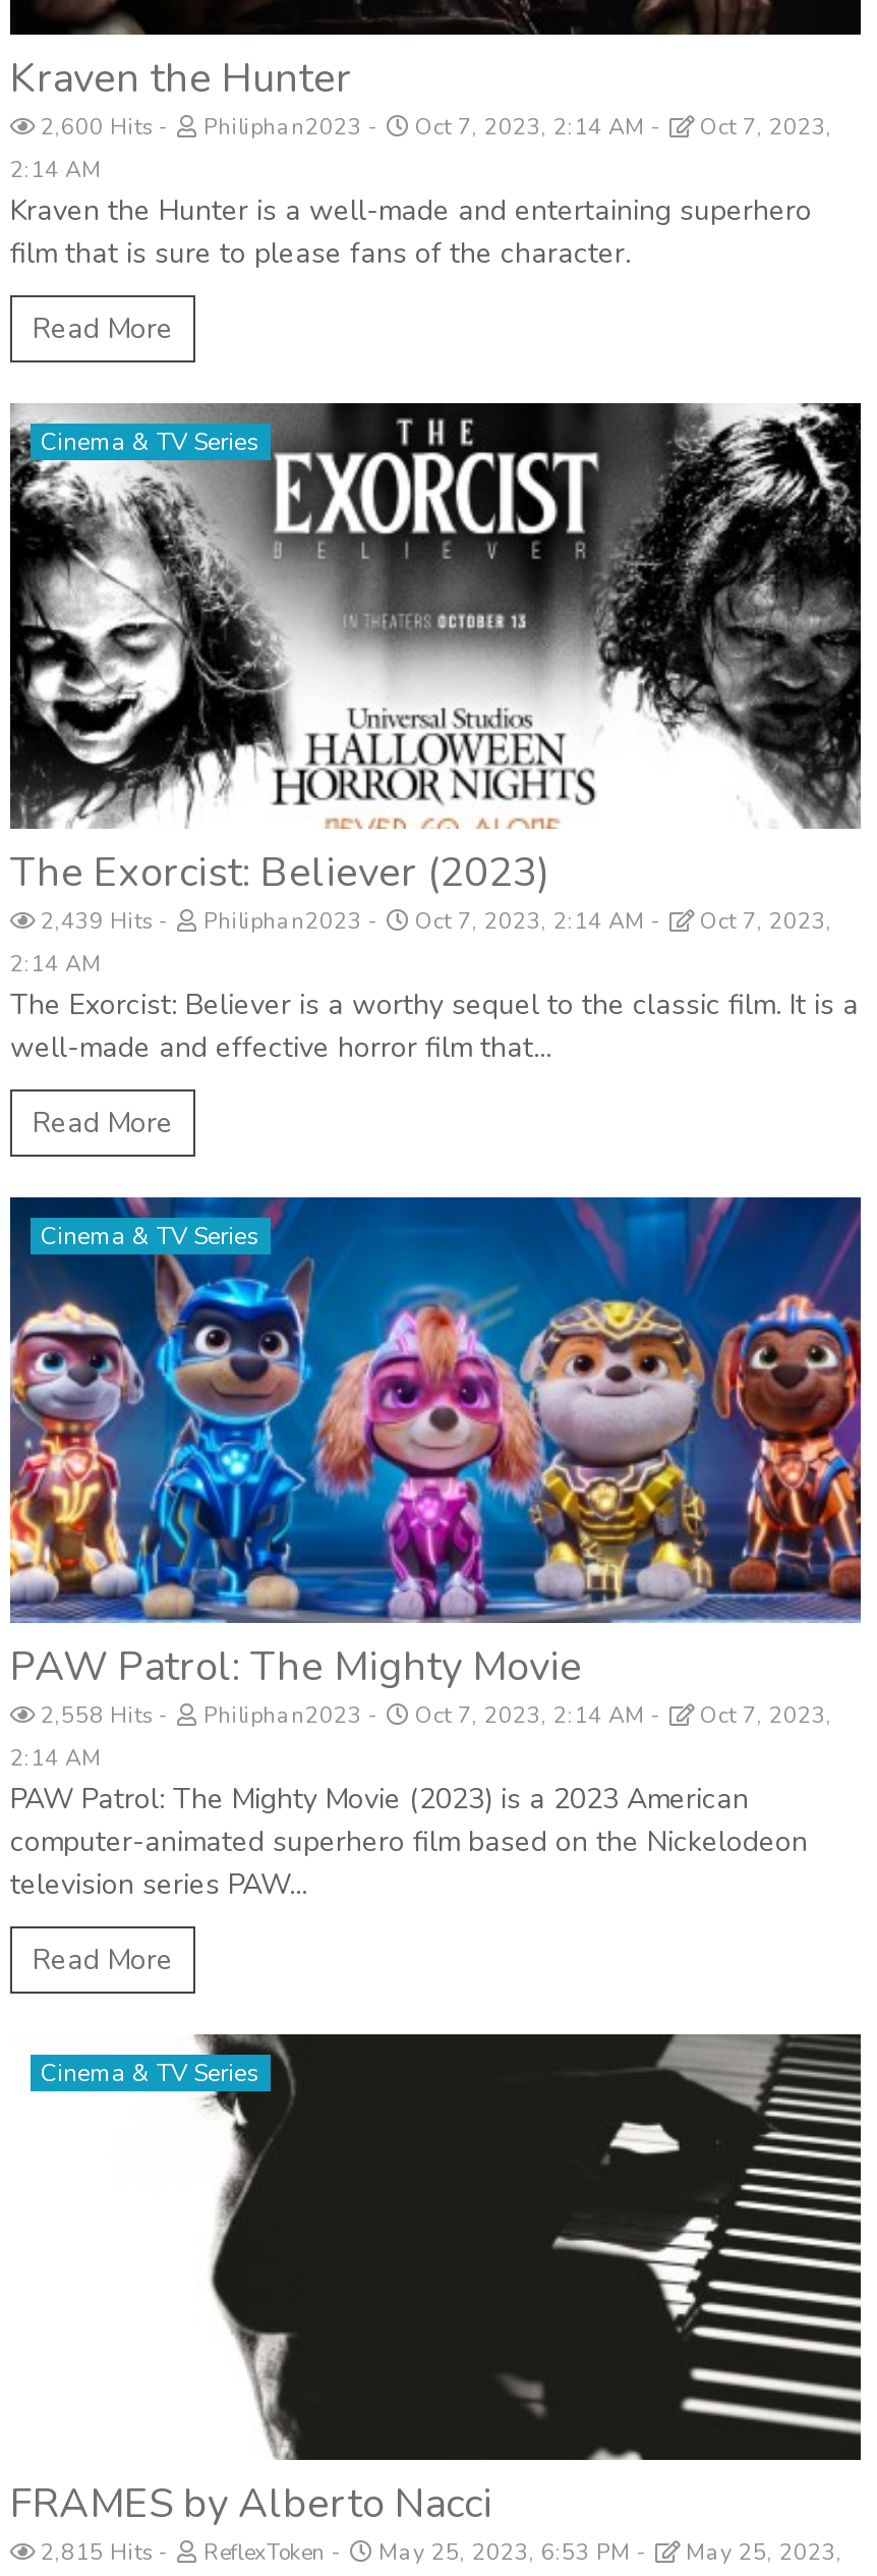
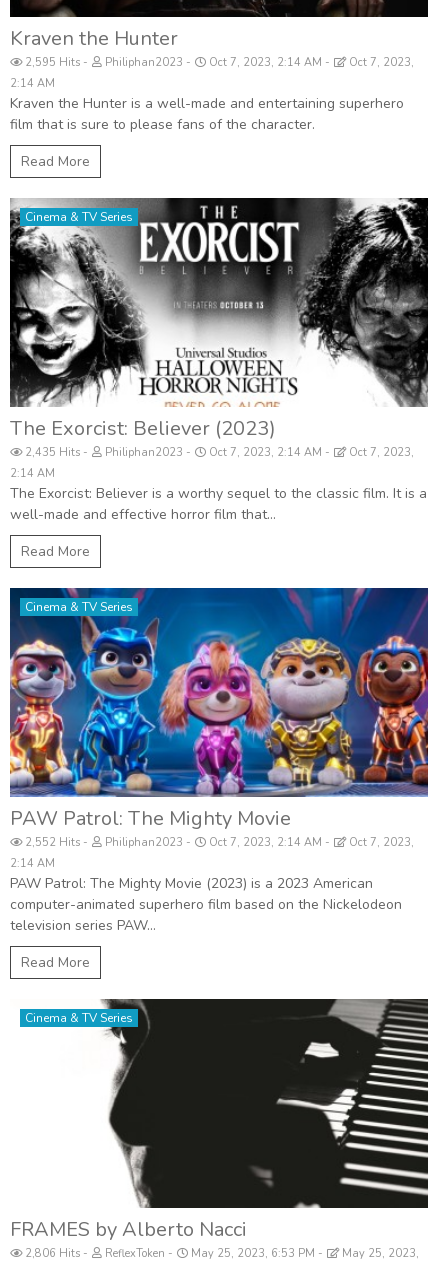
[35,112,832,143] 2,600 Hits Philiphan2023 Oct 7, 2023, 2:14 AM Oct 7, 2023, -> [22,55,414,70] 2,595 Hits Philiphan2023 Oct 7, 2023, 2:14 AM Oct 7, 2023,
[35,907,832,937] 2,439 Hits Philiphan2023 Oct 7, 2023, 2:14 AM Oct 7, 2023, -> [22,445,414,460] 2,435 Hits Philiphan2023 Oct 7, 2023, 2:14 AM Oct 7, 2023,
[35,1701,832,1731] 2,558 Hits Philiphan2023 Oct 7, 2023, 2:14 AM Oct 7, 2023, -> [22,835,414,850] 2,552 Hits Philiphan2023 Oct 7, 2023, 2:14 AM Oct 7, 2023,
[35,2538,842,2568] 2,815 Hits ReflexToken May 25, 2023, 6:53 PM May 25, 2023, -> [22,1246,419,1261] 2,806 Hits ReflexToken May 25, 2023, 6:53 PM May 25, 2023,

